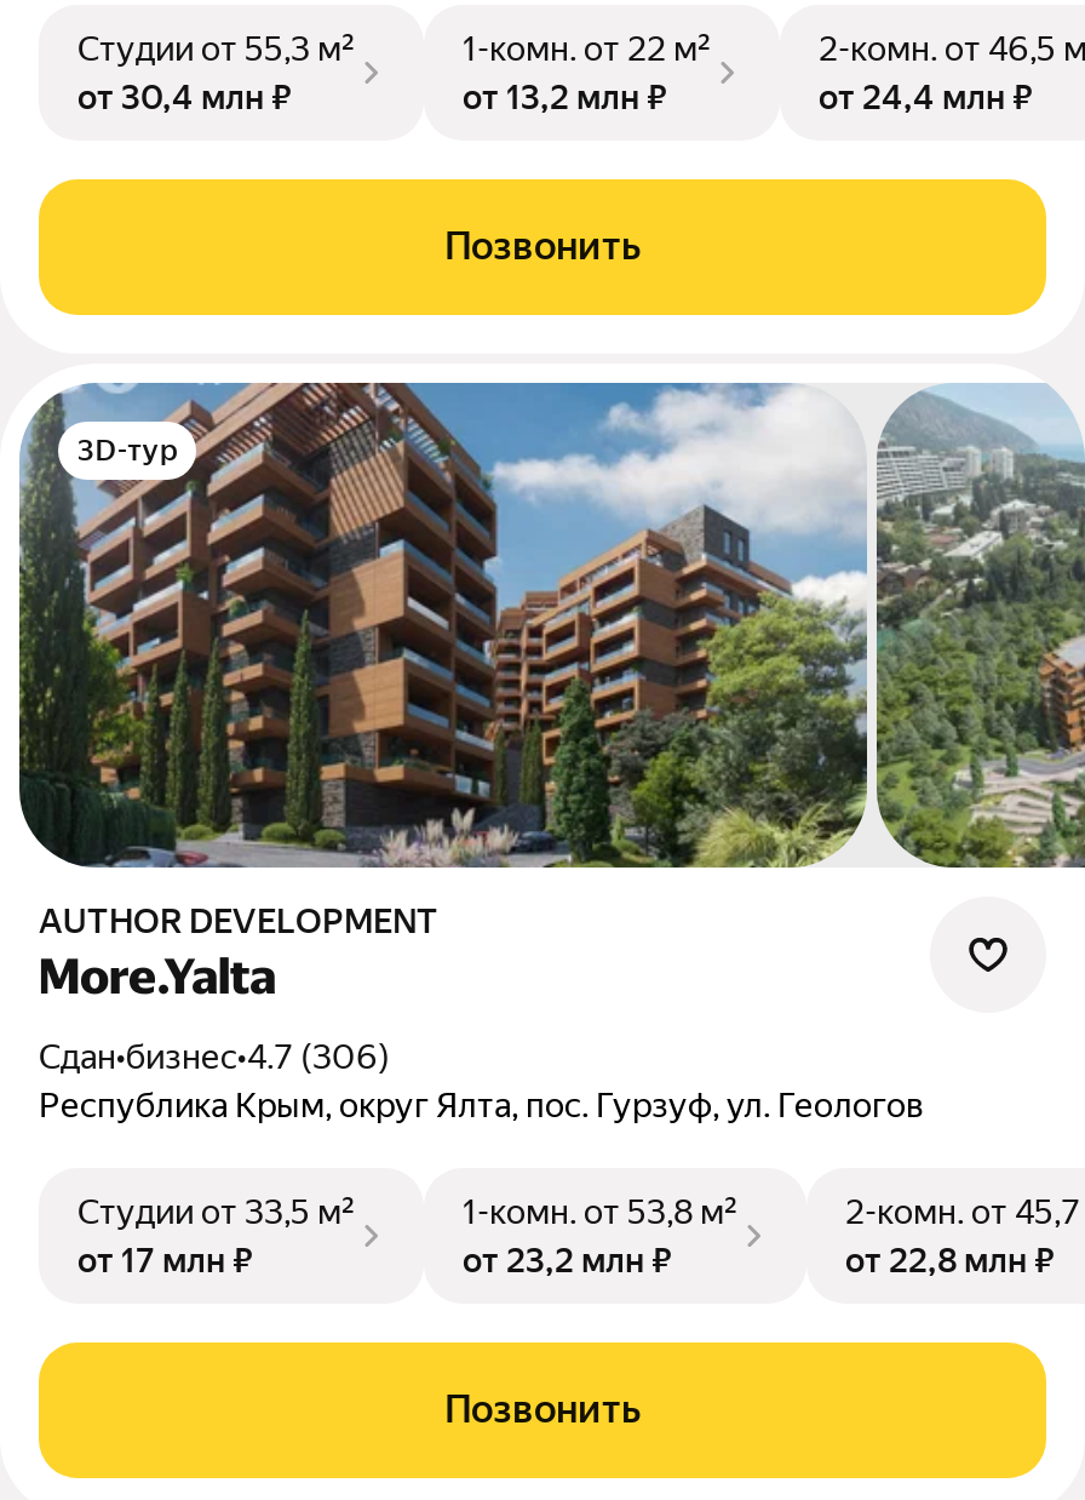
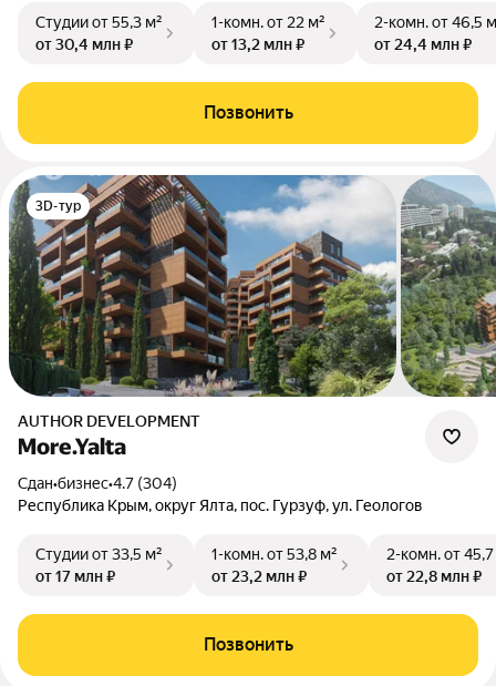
[61,1038,390,1076] Сдан•бизнес•4.7 (306) -> [28,475,177,492] Сдан•бизнес•4.7 (304)

